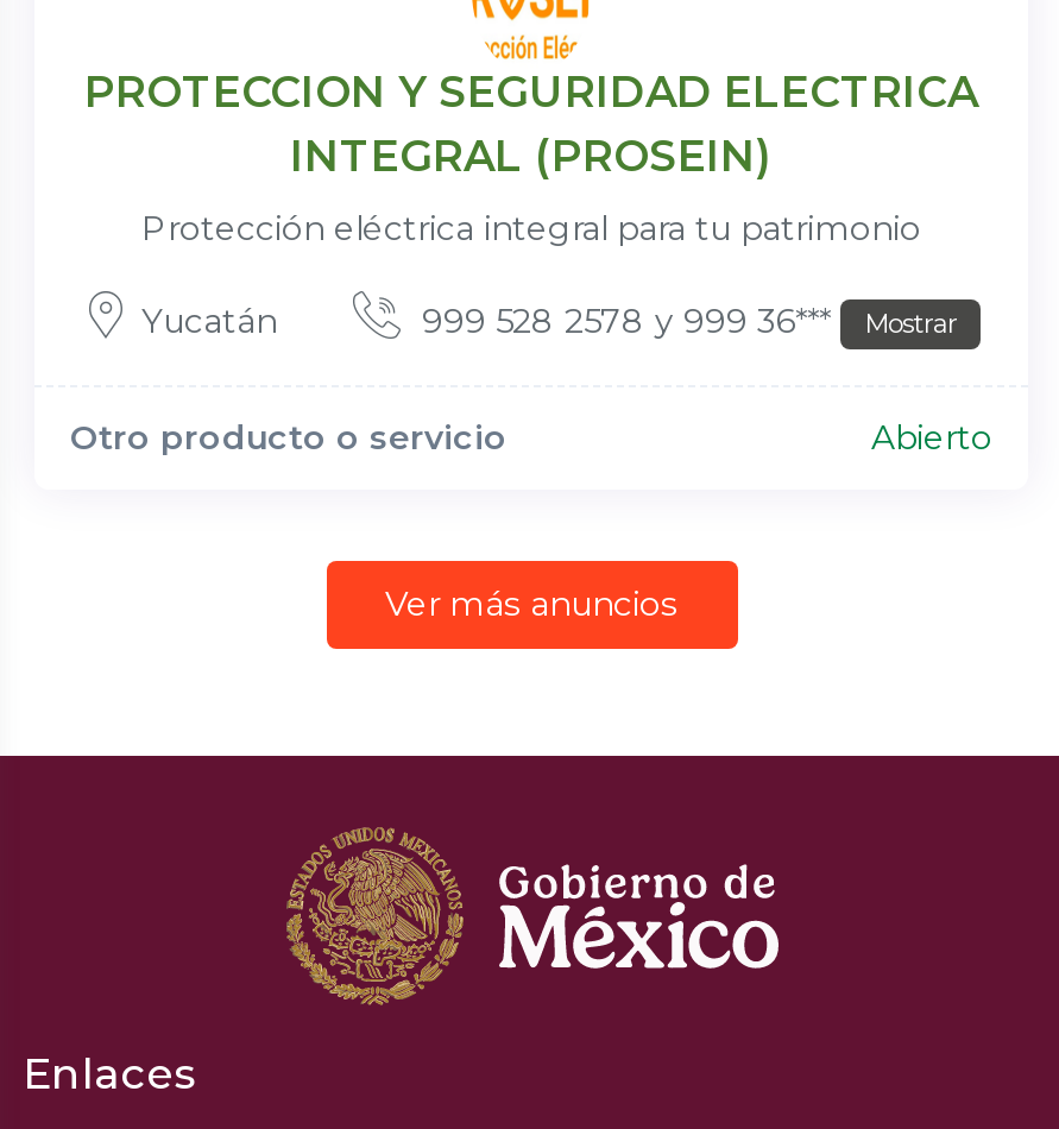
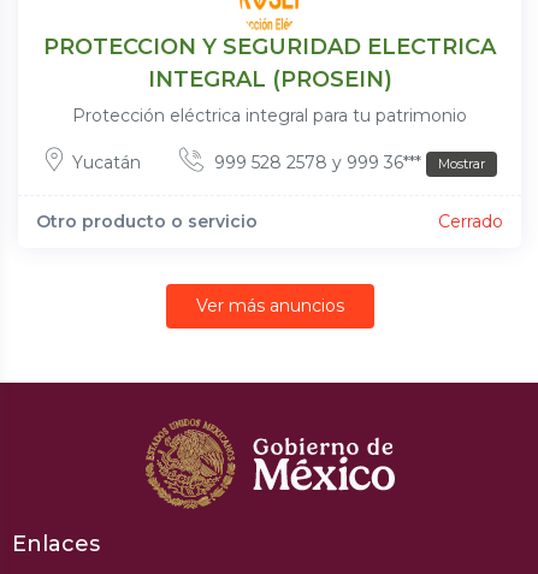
[871,416,992,459] Abierto -> [438,211,503,232] Cerrado

